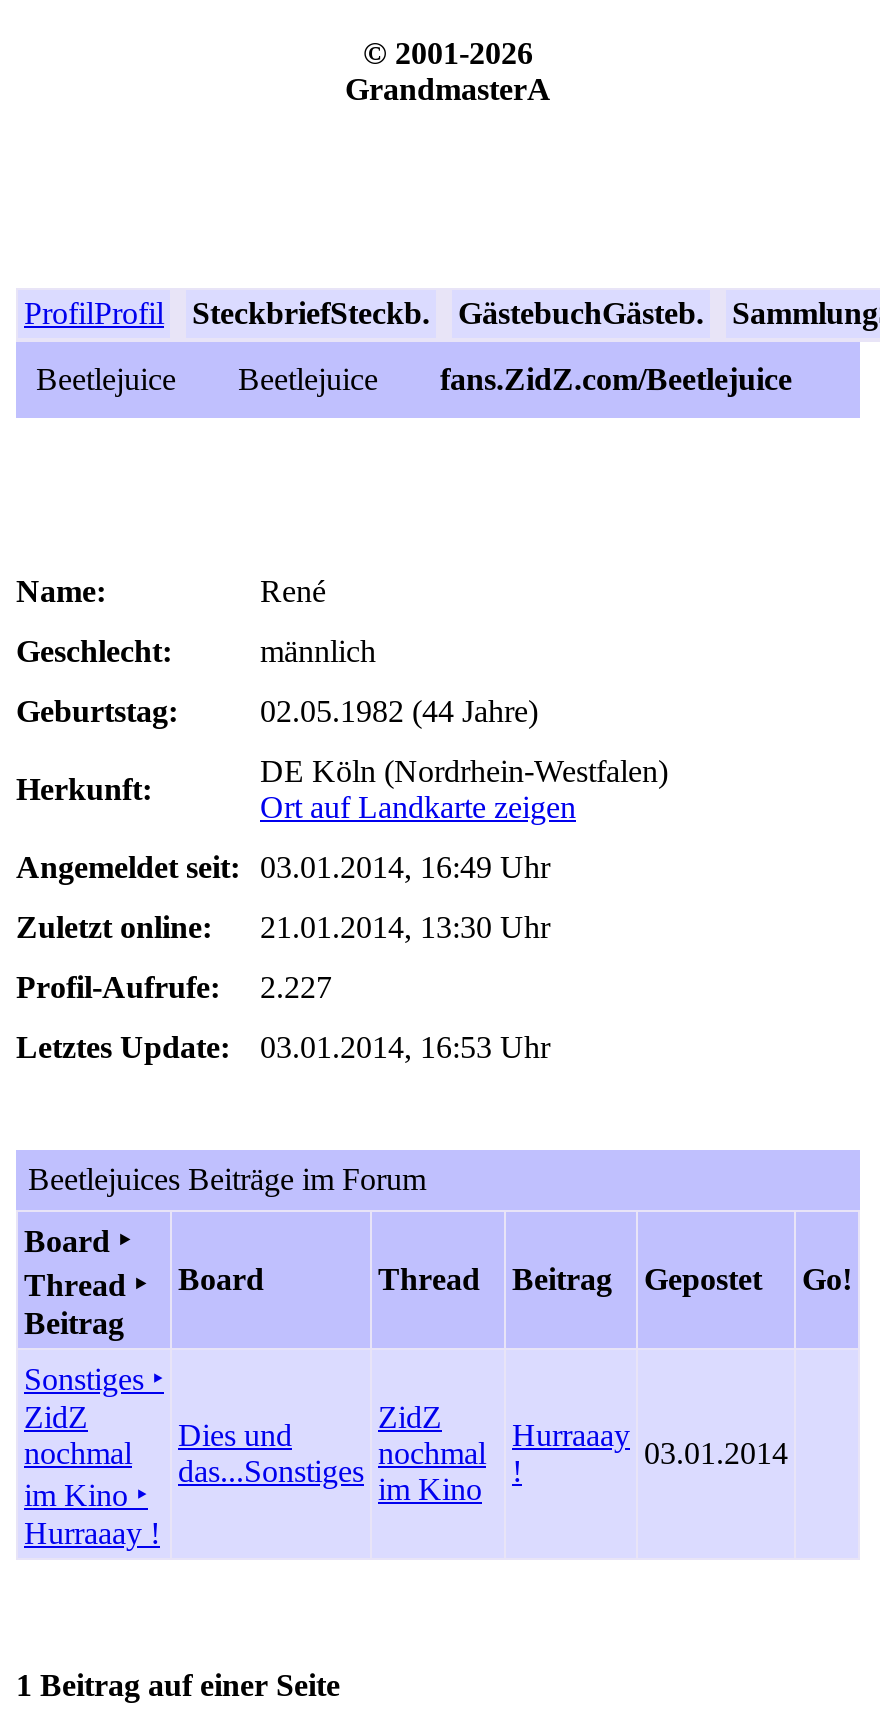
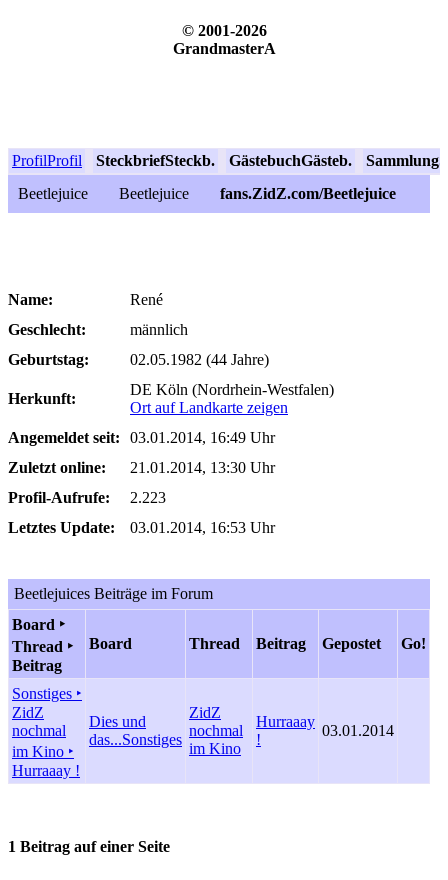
[16,970,332,1004] Profil-Aufrufe: 2.227 -> [8,489,166,506] Profil-Aufrufe: 2.223

